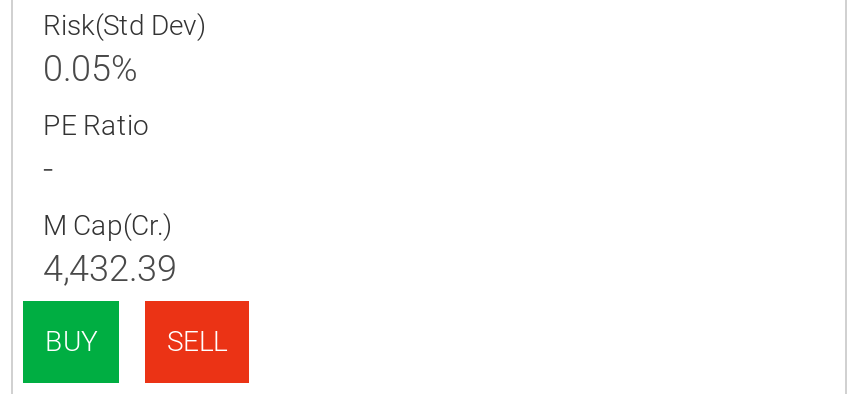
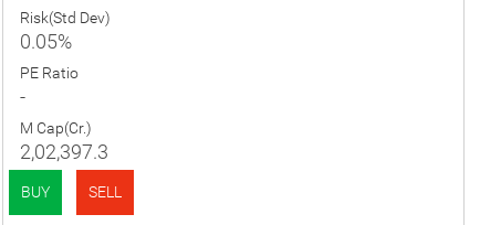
[43,247,177,289] 4,432.39 -> [20,140,108,163] 2,02,397.3

